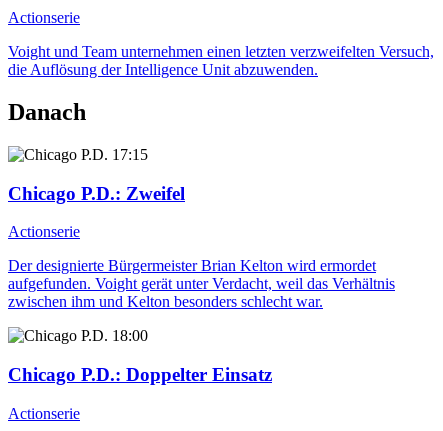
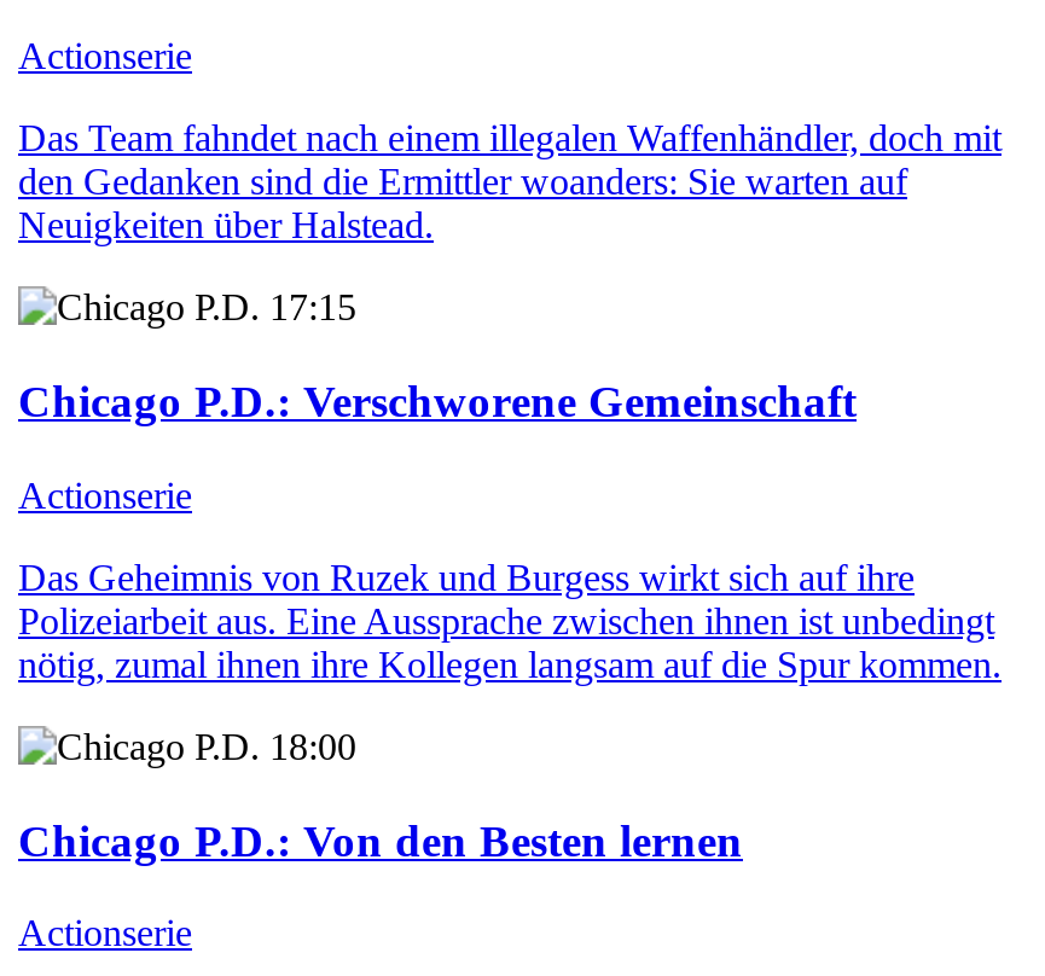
[8,43,434,125] Voight und Team unternehmen einen letzten verzweifelten Versuch, | die Auflösung der Intelligence Unit abzuwenden. | Danach -> [18,118,1002,246] Das Team fahndet nach einem illegalen Waffenhändler, doch mit | den Gedanken sind die Ermittler woanders: Sie warten auf | Neuigkeiten über Halstead.
[8,183,185,204] Chicago P.D.: Zweifel -> [18,375,857,426] Chicago P.D.: Verschworene Gemeinschaft
[8,257,395,310] Der designierte Bürgermeister Brian Kelton wird ermordet | aufgefunden. Voight gerät unter Verdacht, weil das Verhältnis | zwischen ihm und Kelton besonders schlecht war. -> [18,556,1002,684] Das Geheimnis von Ruzek und Burgess wirkt sich auf ihre | Polizeiarbeit aus. Eine Aussprache zwischen ihnen ist unbedingt | nötig, zumal ihnen ihre Kollegen langsam auf die Spur kommen.
[8,364,272,385] Chicago P.D.: Doppelter Einsatz -> [18,814,743,865] Chicago P.D.: Von den Besten lernen

